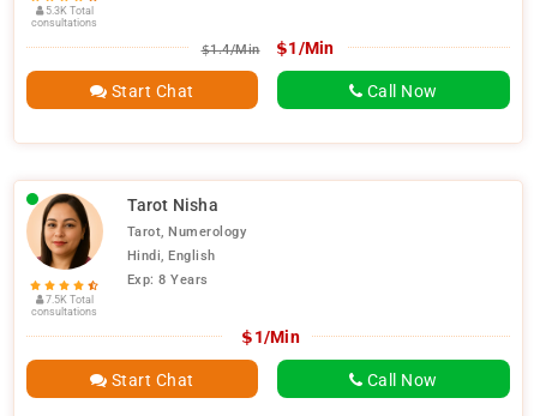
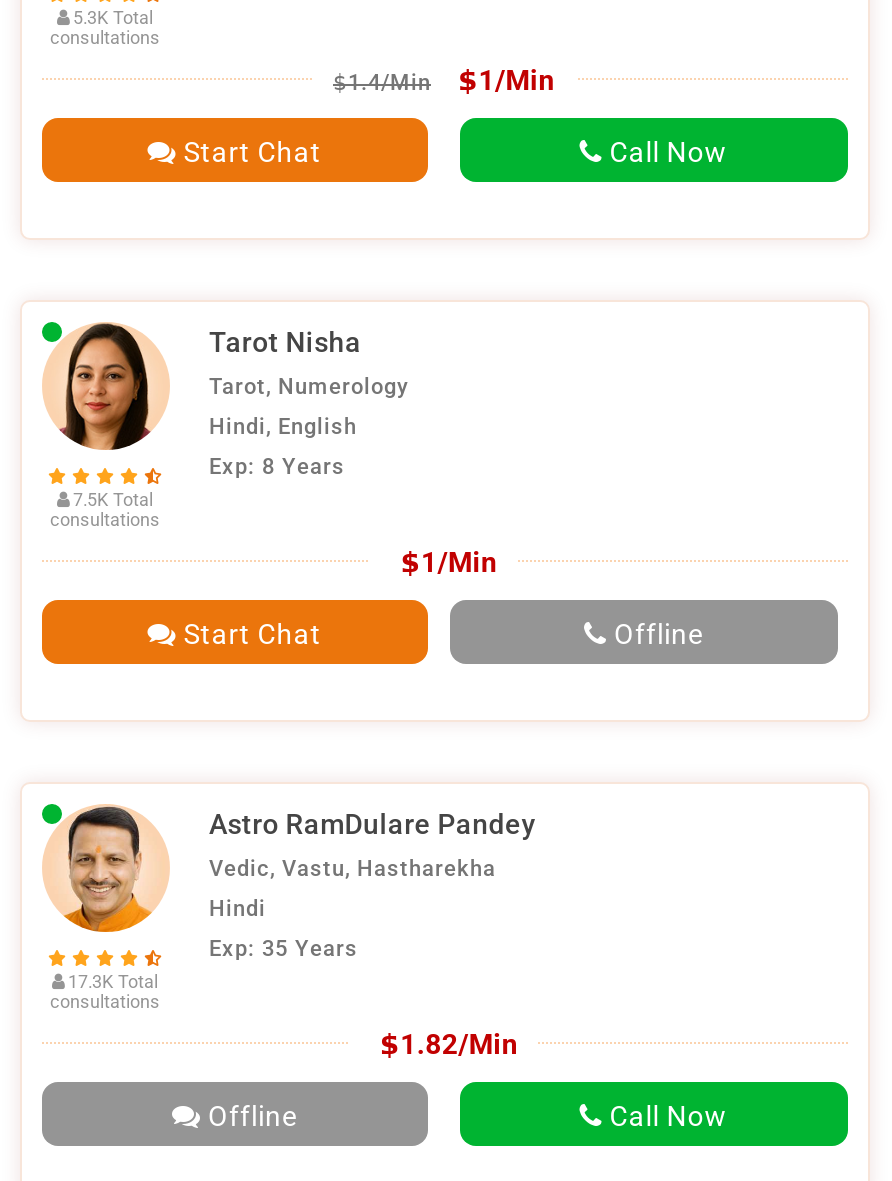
none -> [50,804,160,1011] [image] | 17.3K Total | consultations
none -> [201,807,536,1131] Astro RamDulare Pandey | Vedic, Vastu, Hastharekha | Hindi | Exp: 35 Years | $1.82/Min | Offline
none -> [607,617,703,649] Offline

